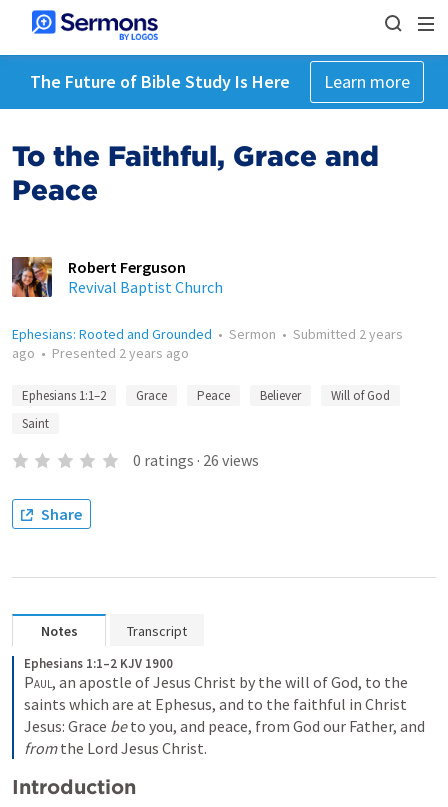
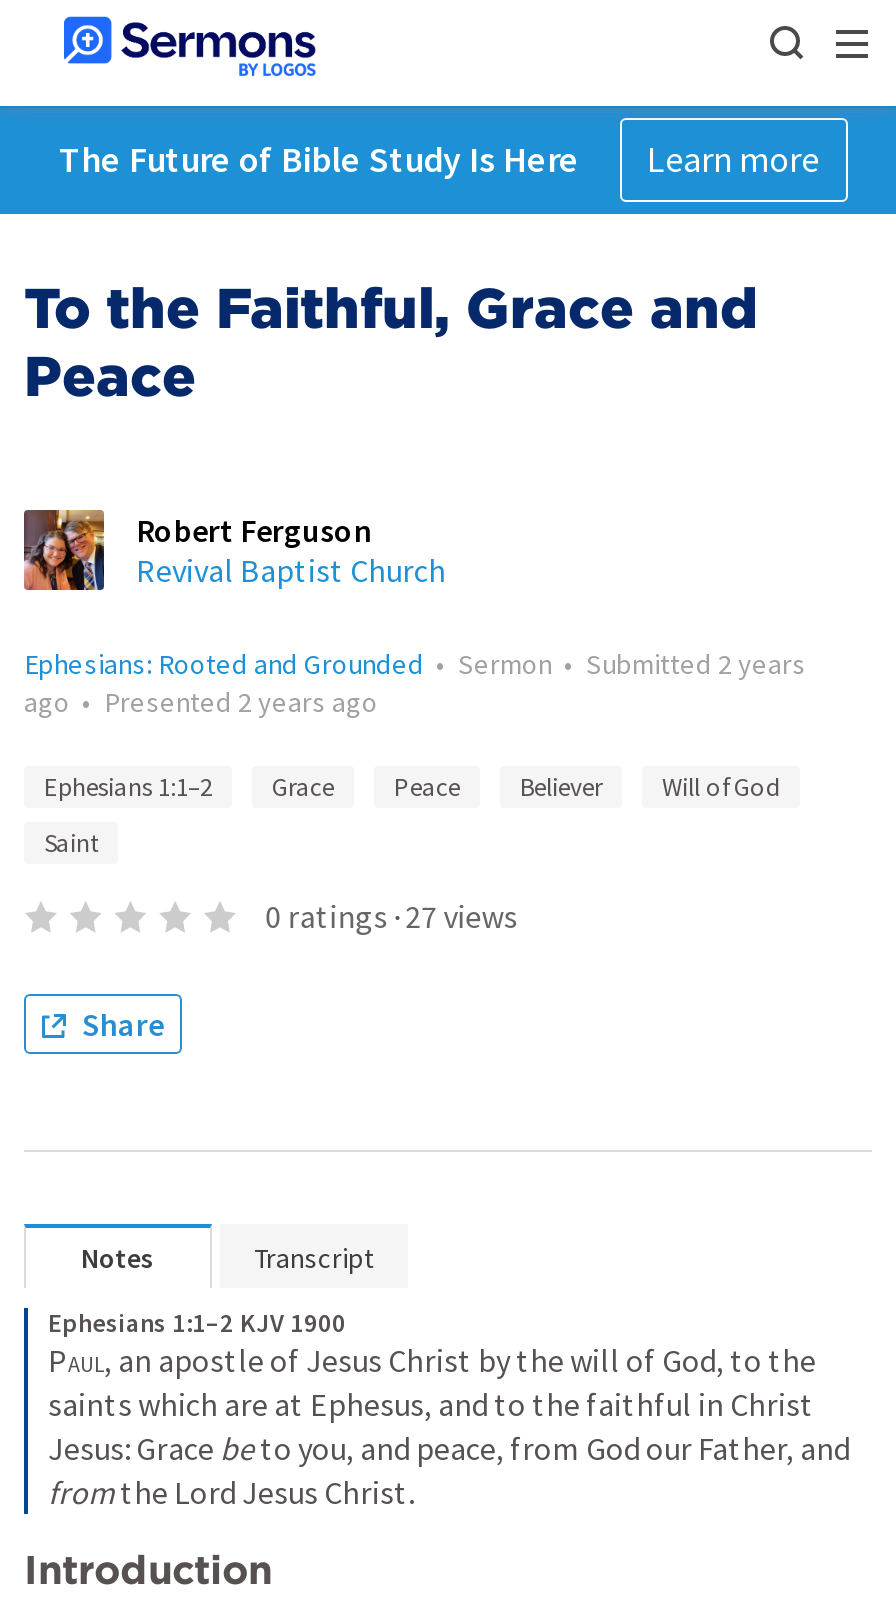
[133,450,259,470] 0 ratings · 26 views -> [265,896,517,936] 0 ratings · 27 views

